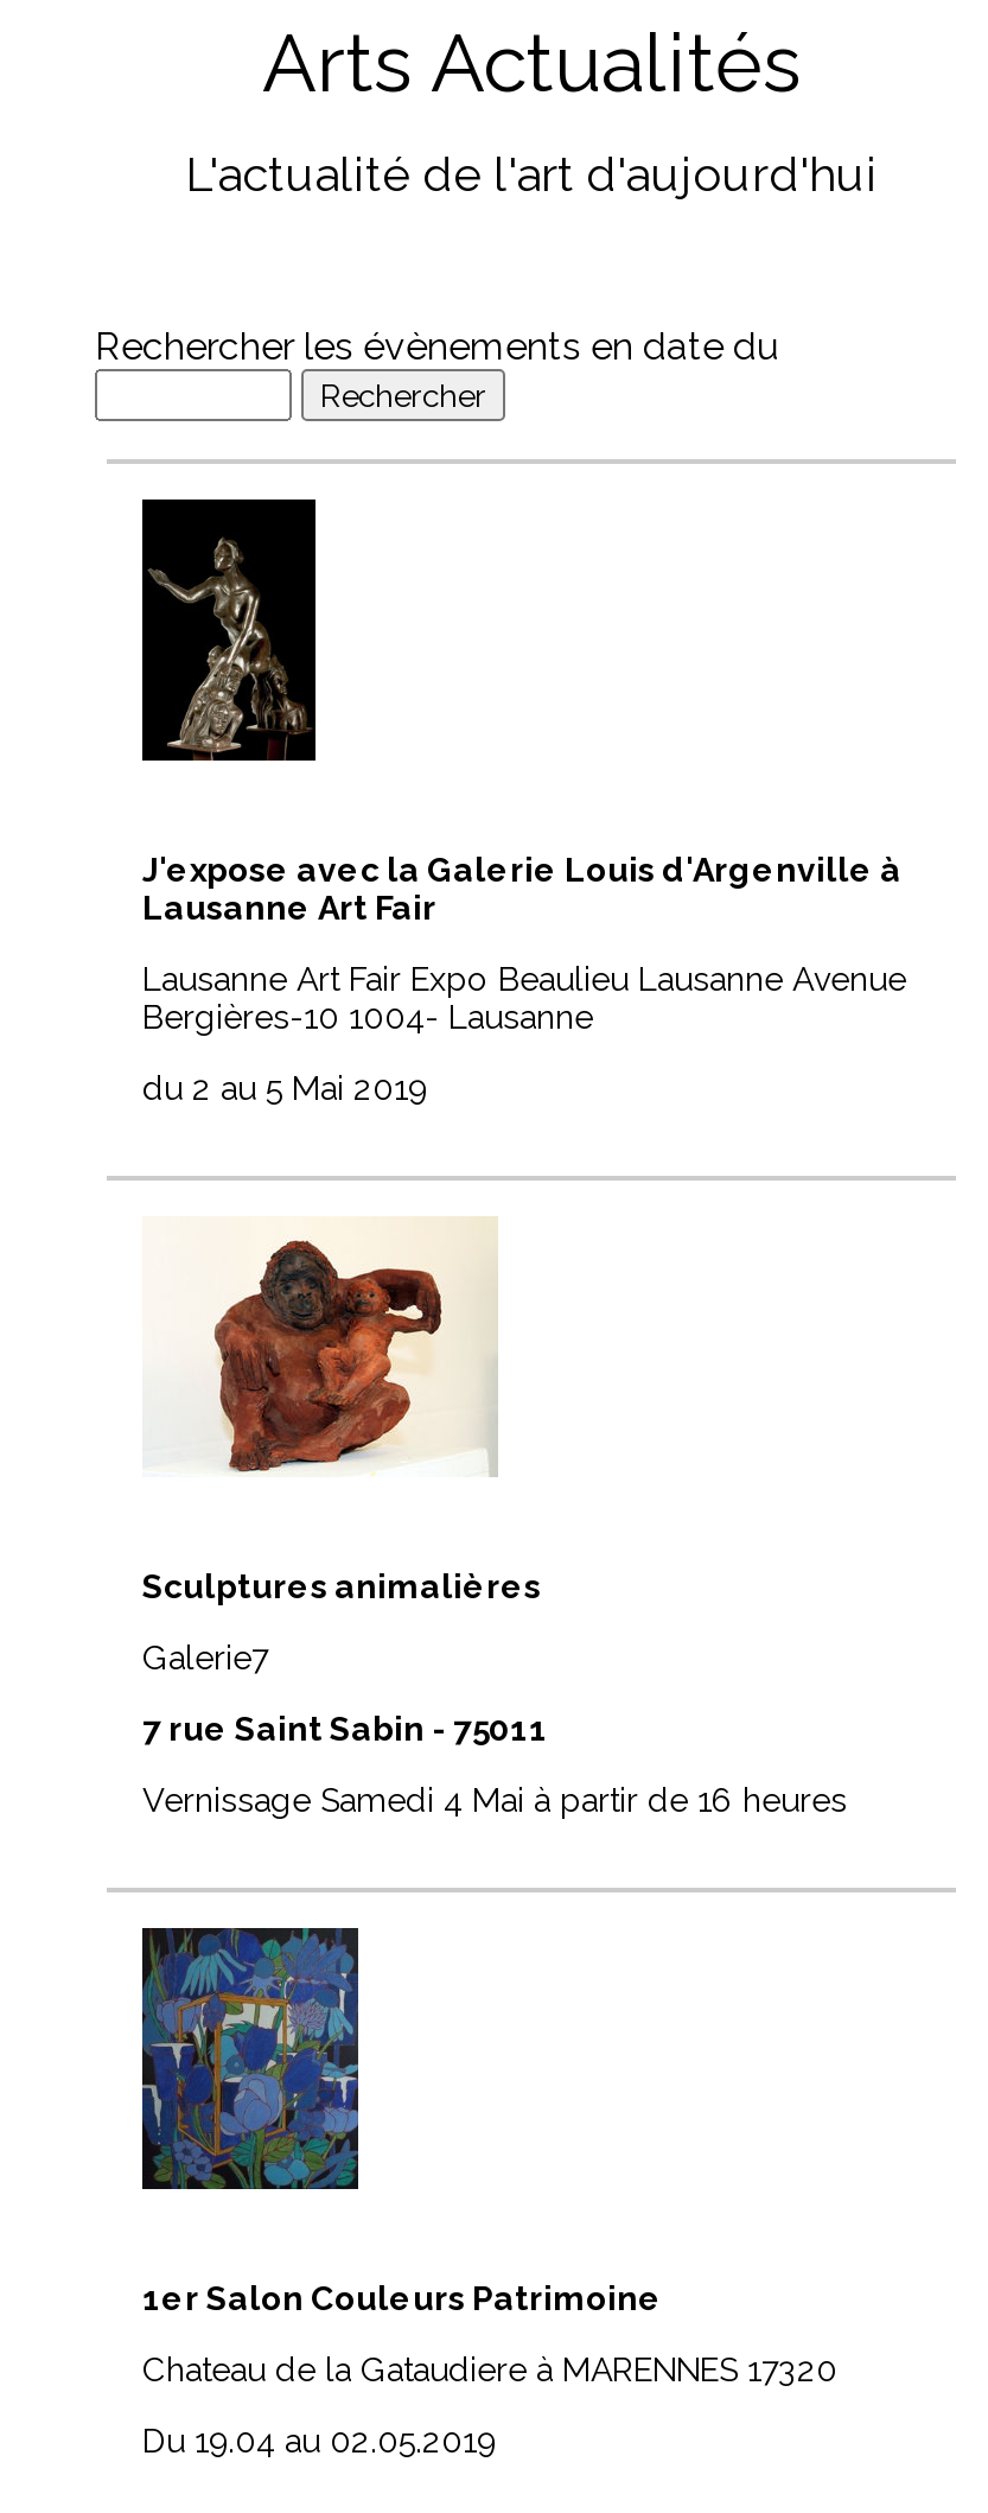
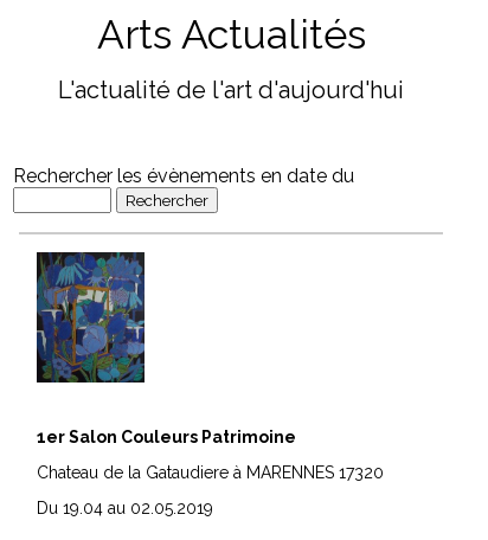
[140,500,906,1107] [image] | J'expose avec la Galerie Louis d'Argenville à | Lausanne Art Fair | Lausanne Art Fair Expo Beaulieu Lausanne Avenue | Bergières-10 1004- Lausanne | du 2 au 5 Mai 2019 -> none
[142,1216,847,1819] [image] | Sculptures animalières | Galerie7 | 7 rue Saint Sabin - 75011 | Vernissage Samedi 4 Mai à partir de 16 heures -> none

